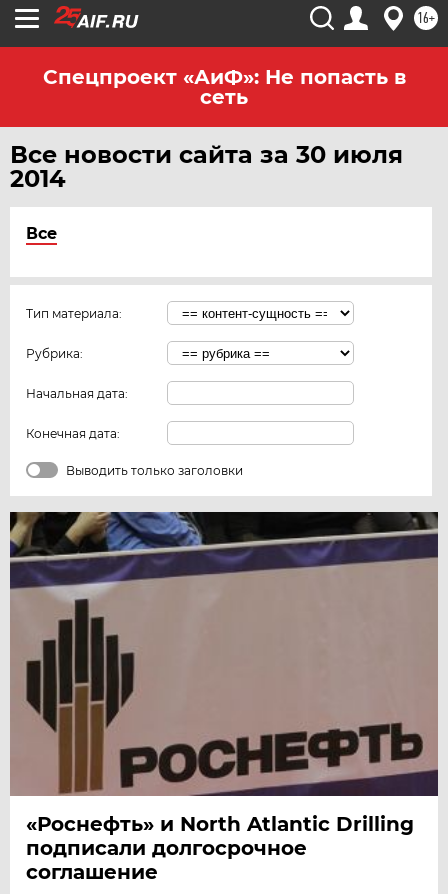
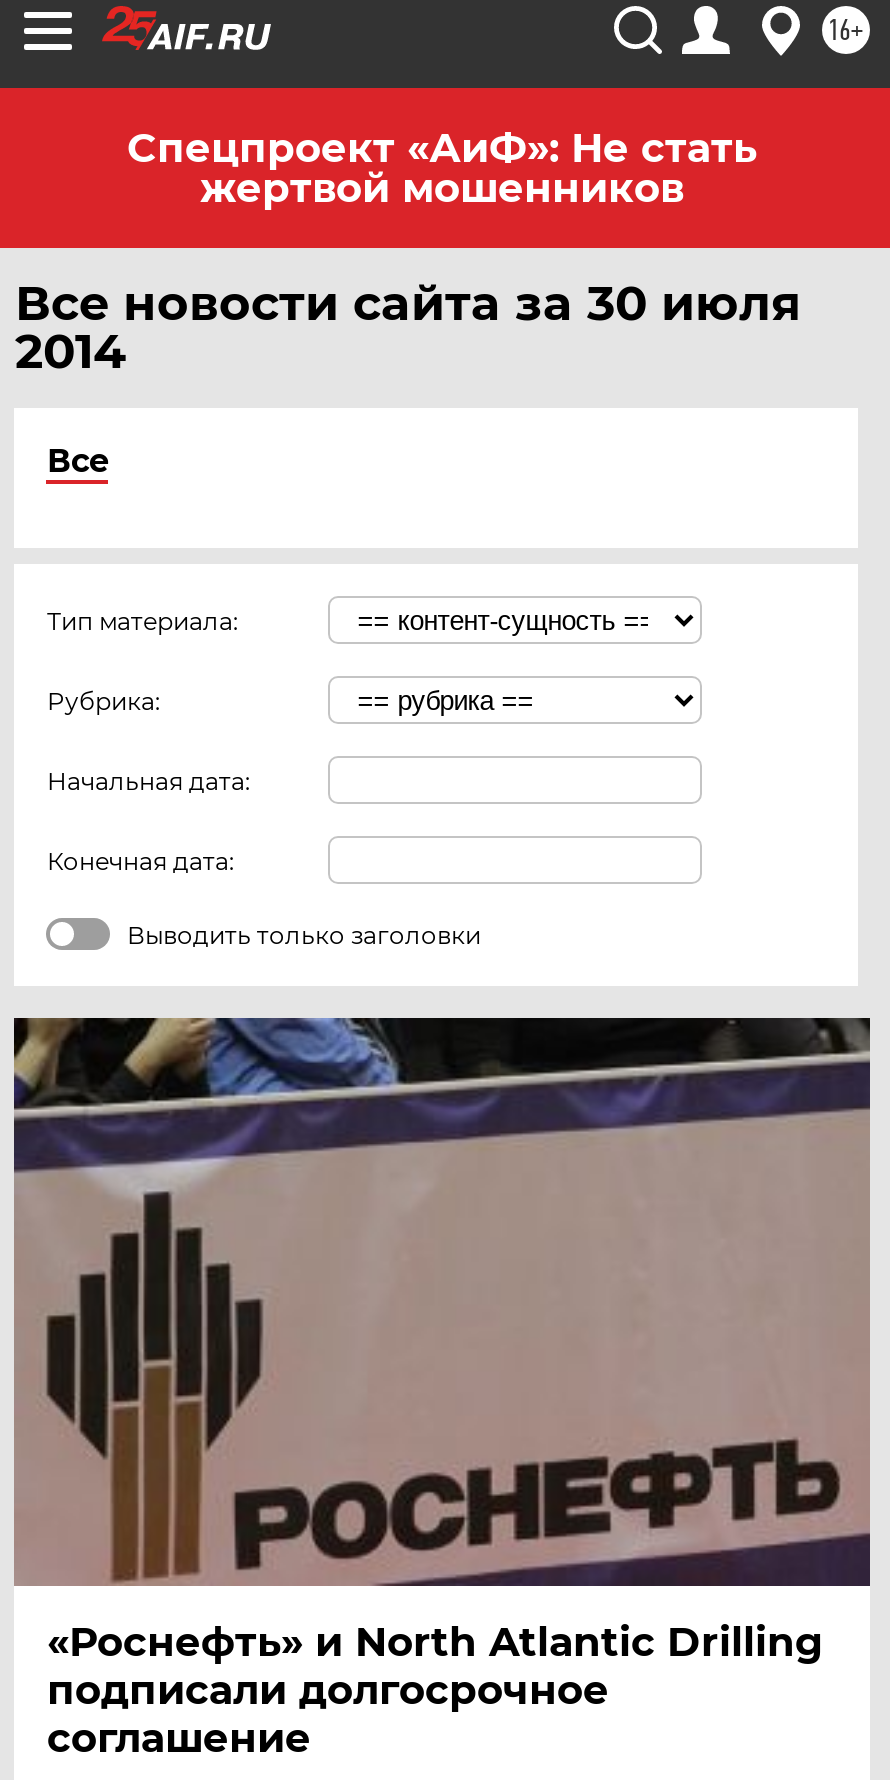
[42,65,405,109] Спецпроект «АиФ»: Не попасть в | сеть -> [127,124,757,212] Спецпроект «АиФ»: Не стать | жертвой мошенников

